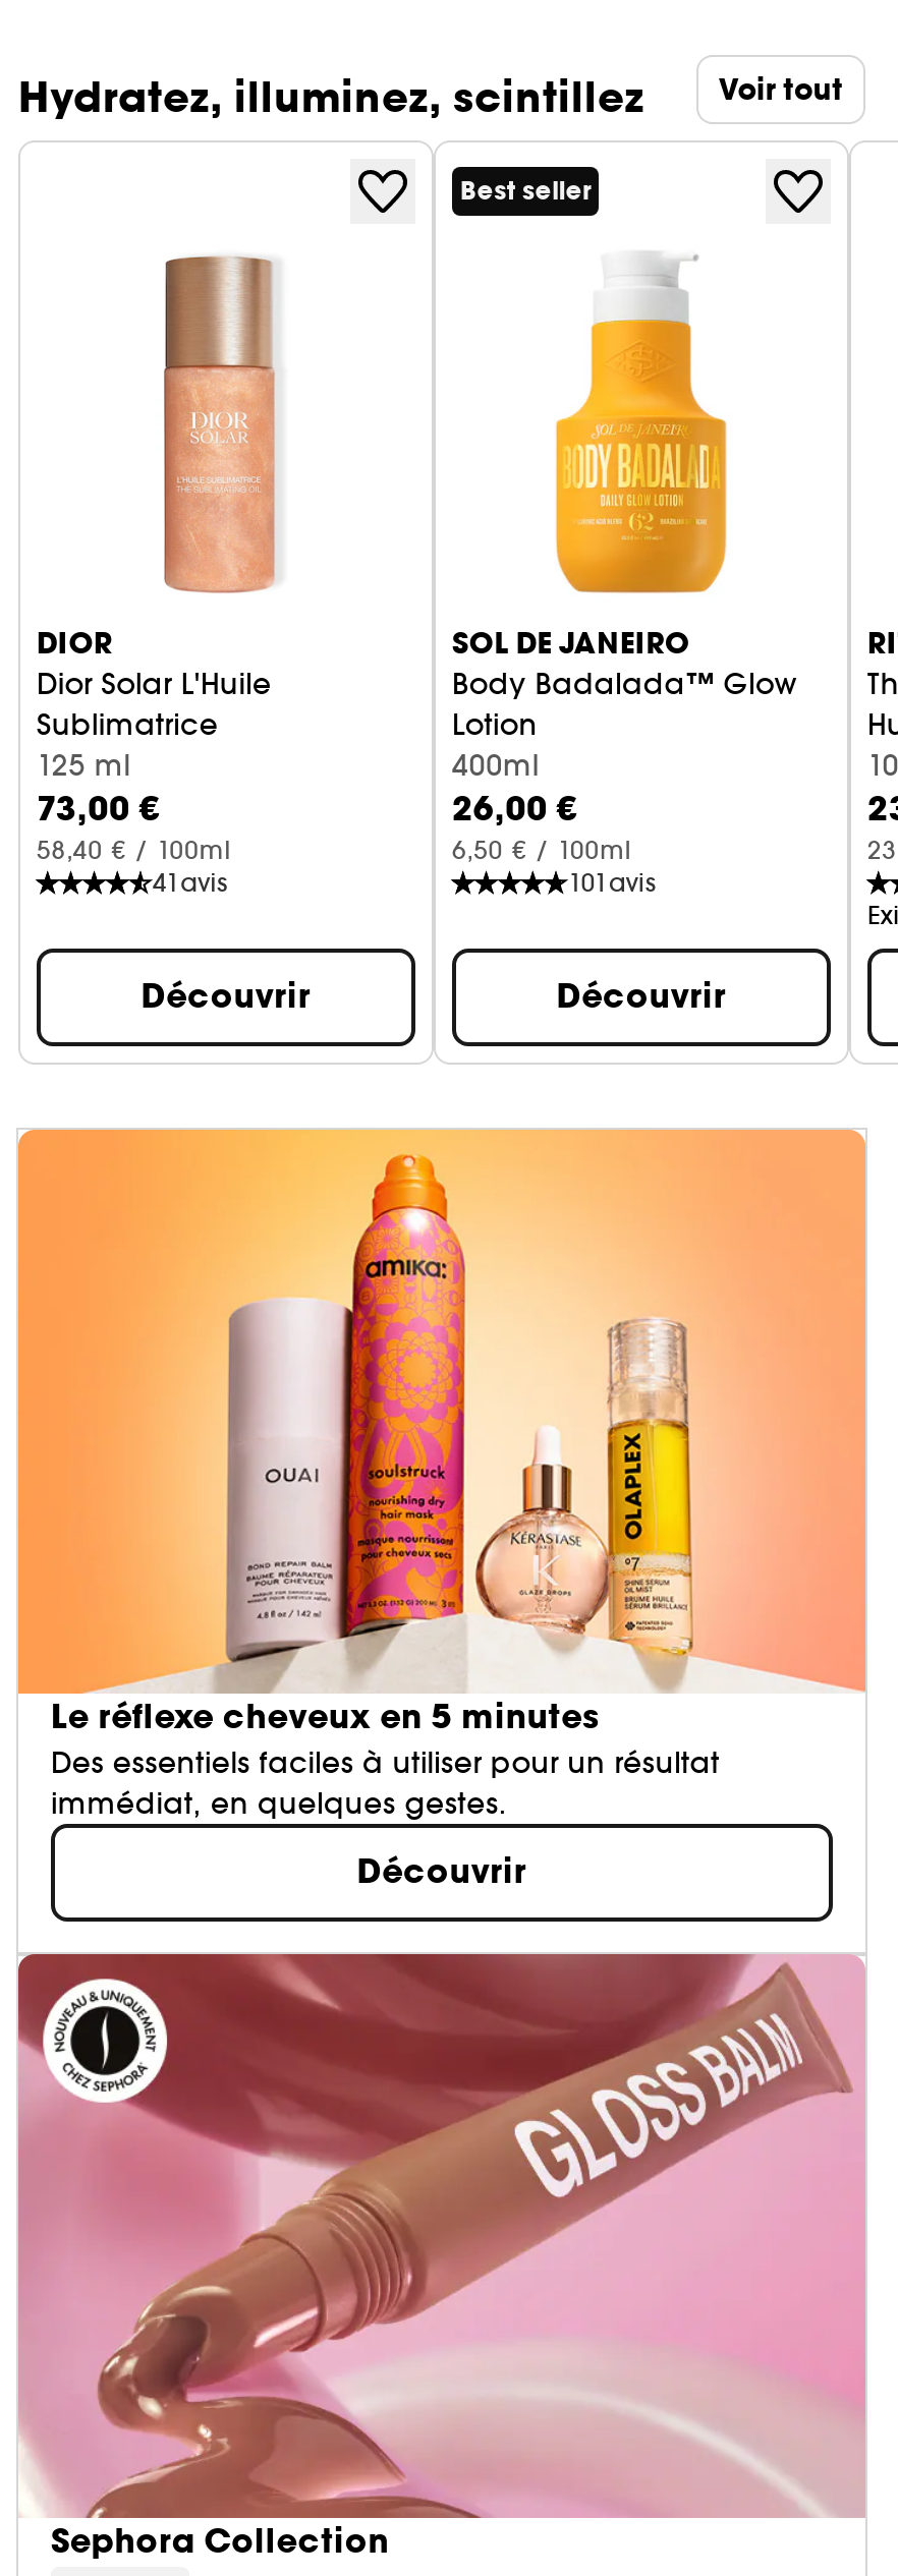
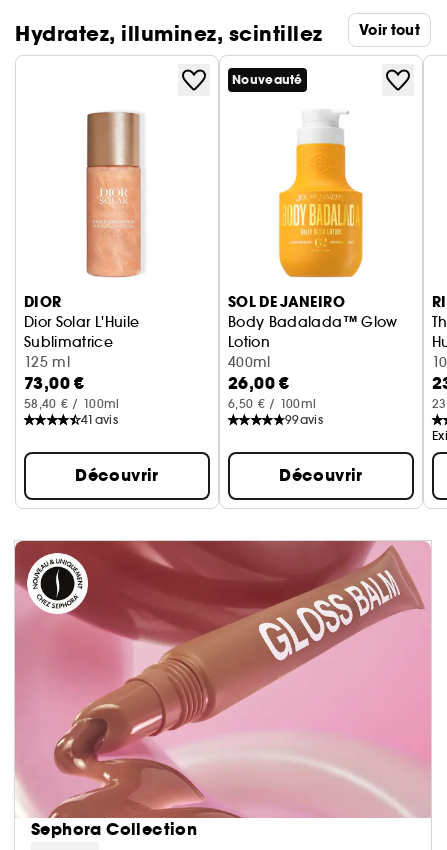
[460,174,591,207] Best seller -> [232,72,303,88] Nouveauté
[568,866,656,897] 101 avis -> [285,412,323,427] 99 avis
[16,1128,865,1895] [image] | Le réflexe cheveux en 5 minutes | Des essentiels faciles à utiliser pour un résultat | immédiat, en quelques gestes. | Découvrir -> none

